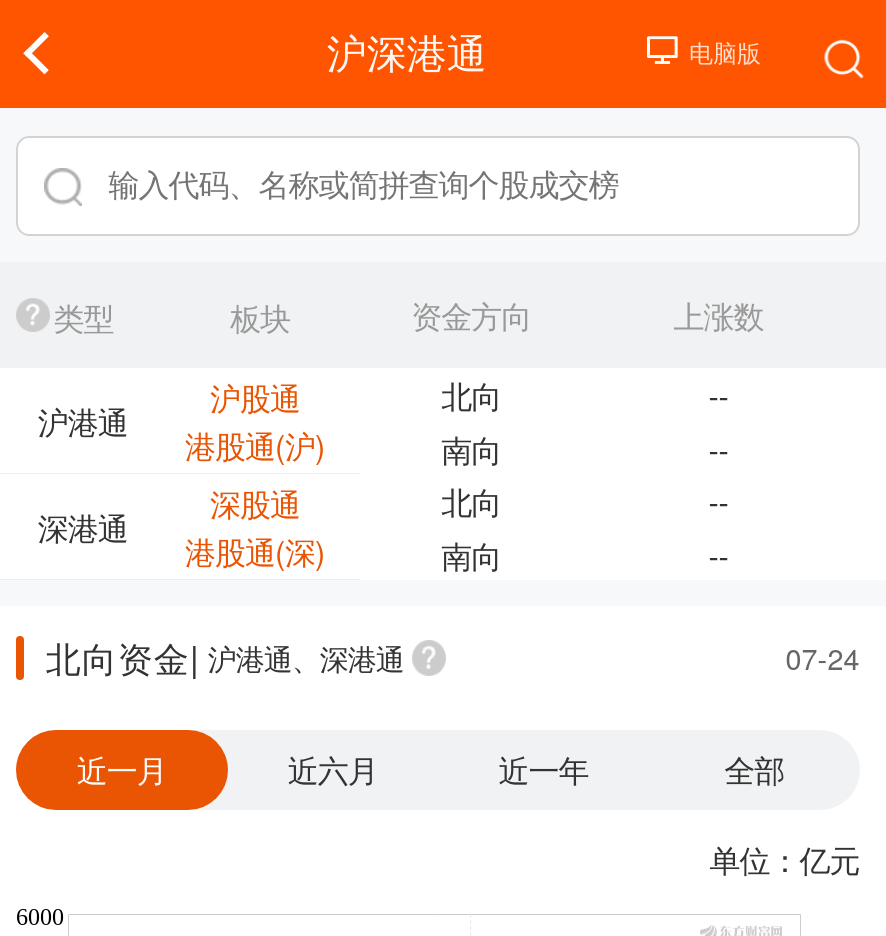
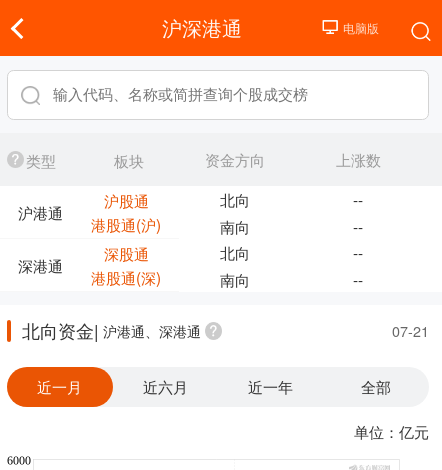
[786,638,860,678] 07-24 -> [392,321,429,341] 07-21

